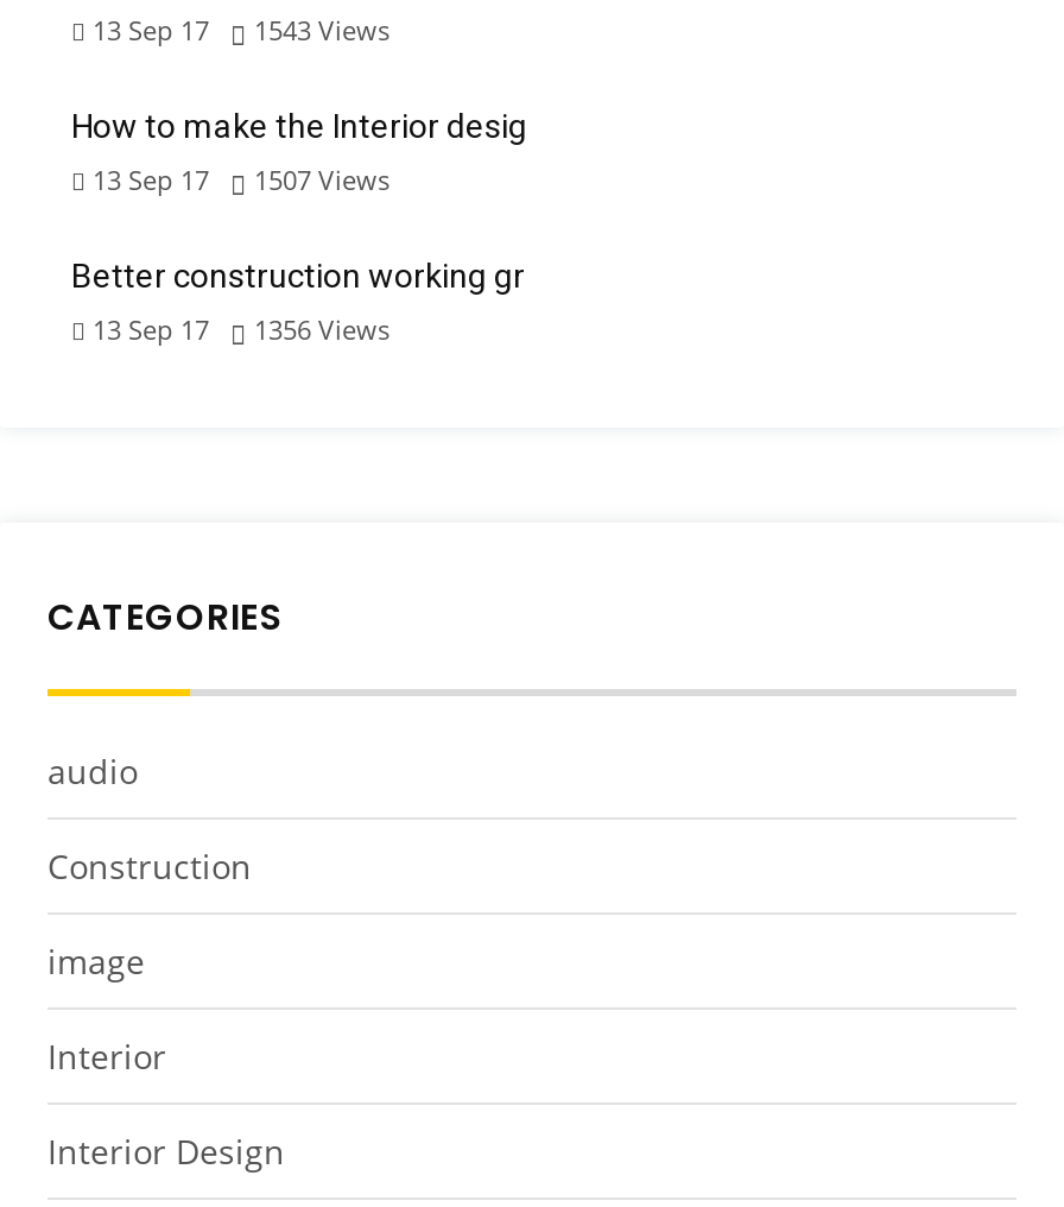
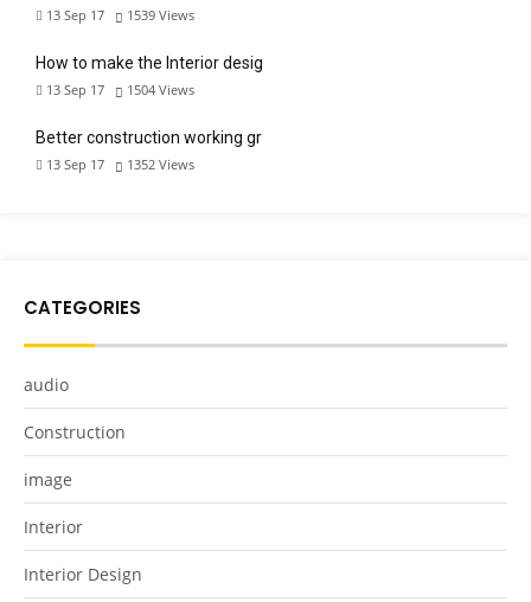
[93,12,389,48] 13 Sep 17 1543 Views -> [46,6,194,24] 13 Sep 17 1539 Views
[93,162,389,197] 13 Sep 17 1507 Views -> [46,81,194,98] 13 Sep 17 1504 Views
[93,311,389,347] 13 Sep 17 1356 Views -> [46,155,194,173] 13 Sep 17 1352 Views

